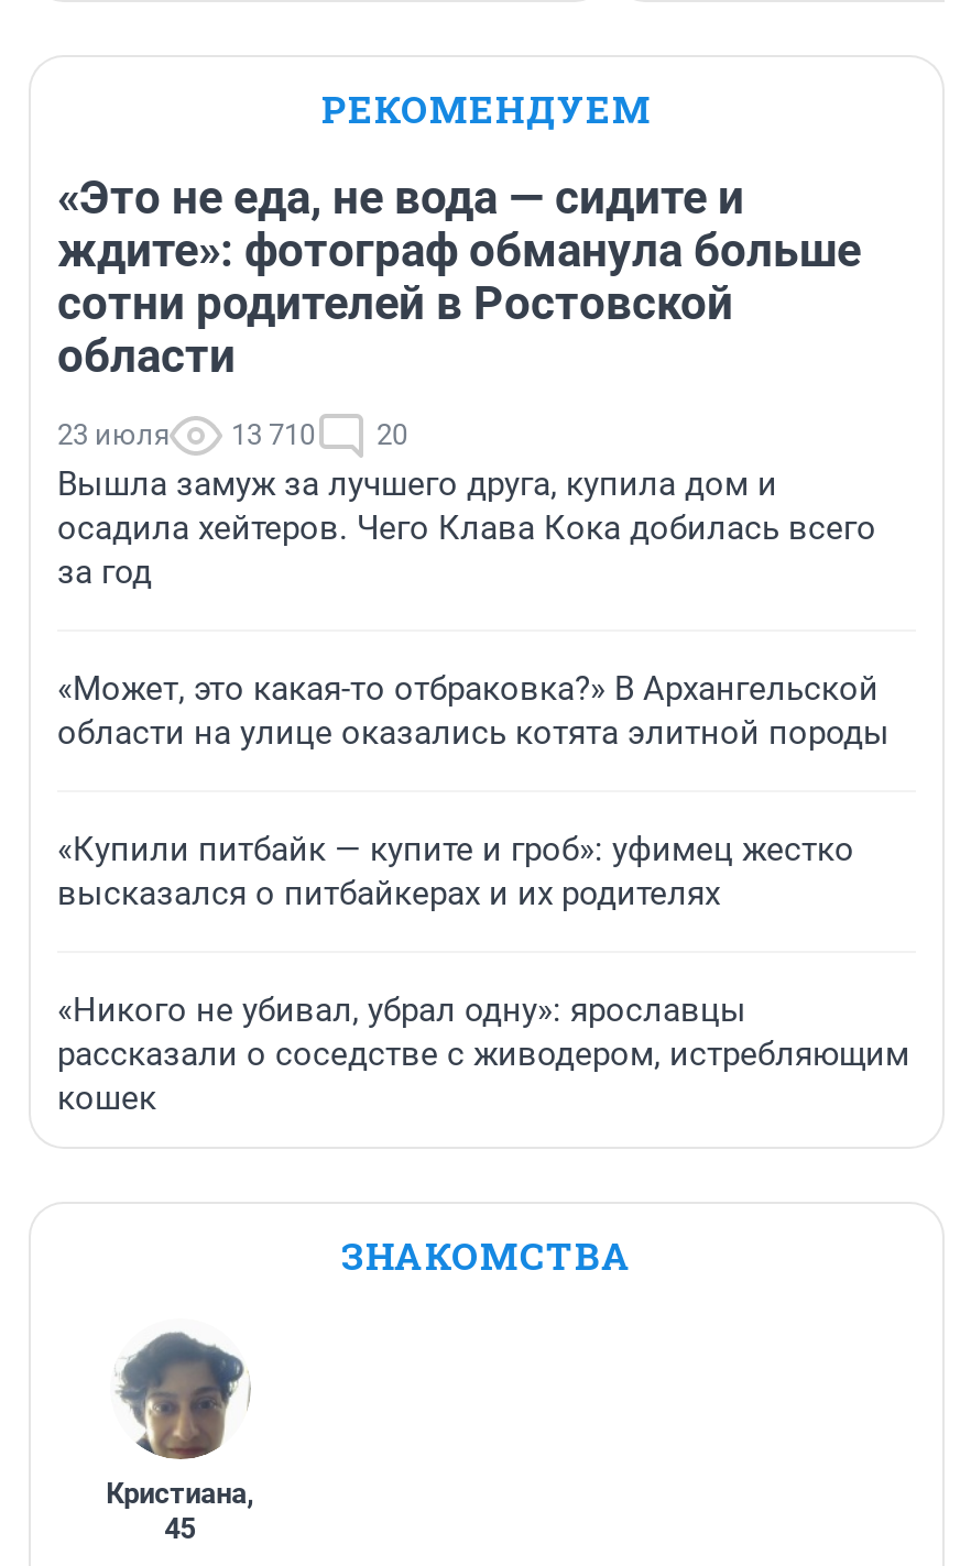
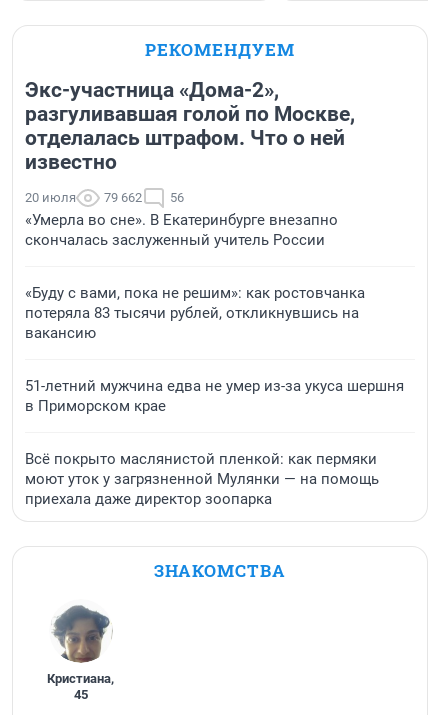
[57,171,861,382] «Это не еда, не вода — сидите и | ждите»: фотограф обманула больше | сотни родителей в Ростовской | области -> [25,78,355,174] Экс-участница «Дома-2», | разгуливавшая голой по Москве, | отделалась штрафом. Что о ней | известно
[57,418,876,591] 23 июля | 13 710 | 20 | Вышла замуж за лучшего друга, купила дом и | осадила хейтеров. Чего Клава Кока добилась всего | за год -> [25,190,338,249] 20 июля | 79 662 | 56 | «Умерла во сне». В Екатеринбурге внезапно | скончалась заслуженный учитель России
[57,668,890,752] «Может, это какая-то отбраковка?» В Архангельской | области на улице оказались котята элитной породы -> [25,284,365,342] «Буду с вами, пока не решим»: как ростовчанка | потеряла 83 тысячи рублей, откликнувшись на | вакансию
[57,829,854,913] «Купили питбайк — купите и гроб»: уфимец жестко | высказался о питбайкерах и их родителях -> [25,377,404,415] 51-летний мужчина едва не умер из-за укуса шершня | в Приморском крае
[57,990,909,1117] «Никого не убивал, убрал одну»: ярославцы | рассказали о соседстве с живодером, истребляющим | кошек -> [25,450,379,508] Всё покрыто маслянистой пленкой: как пермяки | моют уток у загрязненной Мулянки — на помощь | приехала даже директор зоопарка

